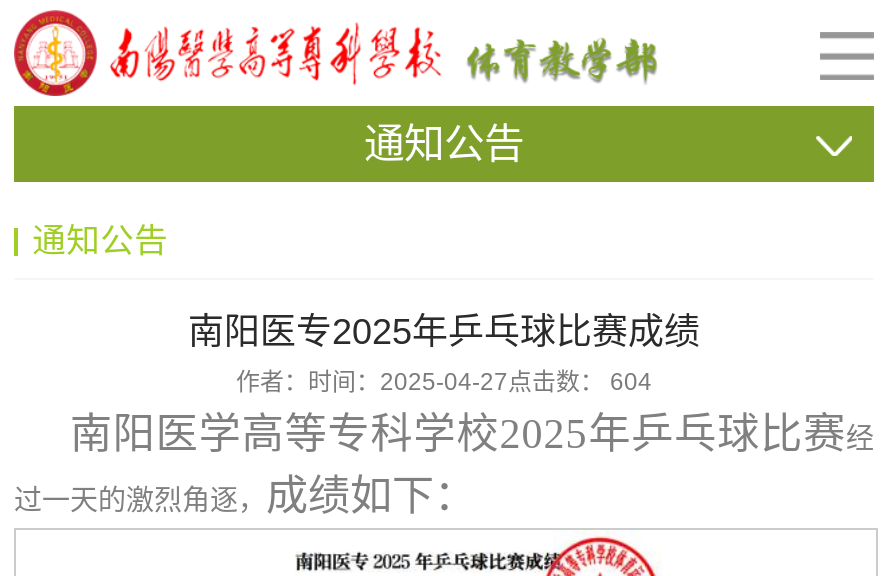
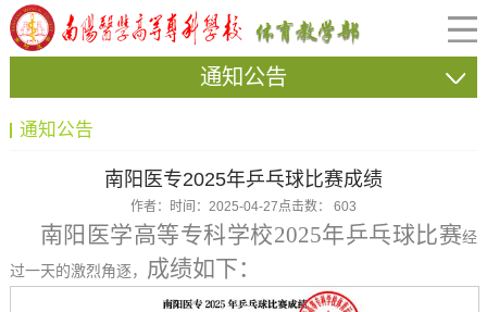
[236,368,652,396] 作者：时间：2025-04-27点击数：604 -> [130,199,357,214] 作者：时间：2025-04-27点击数：603

